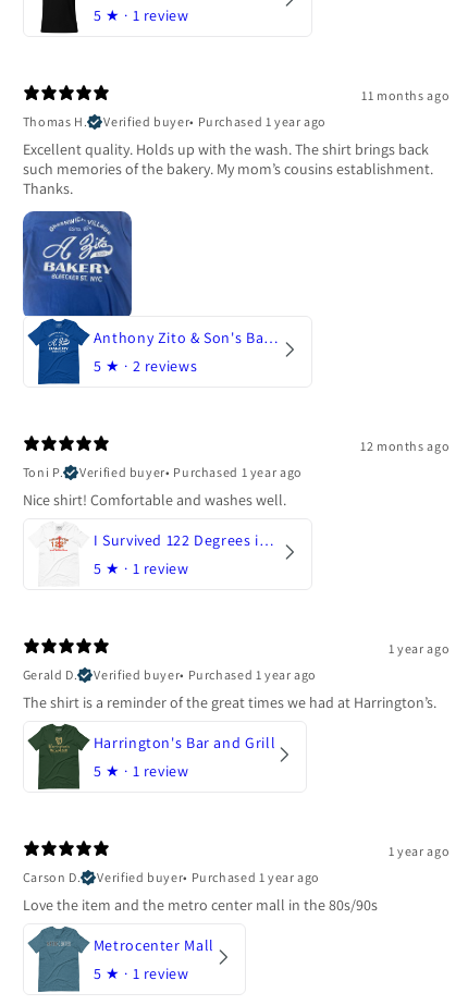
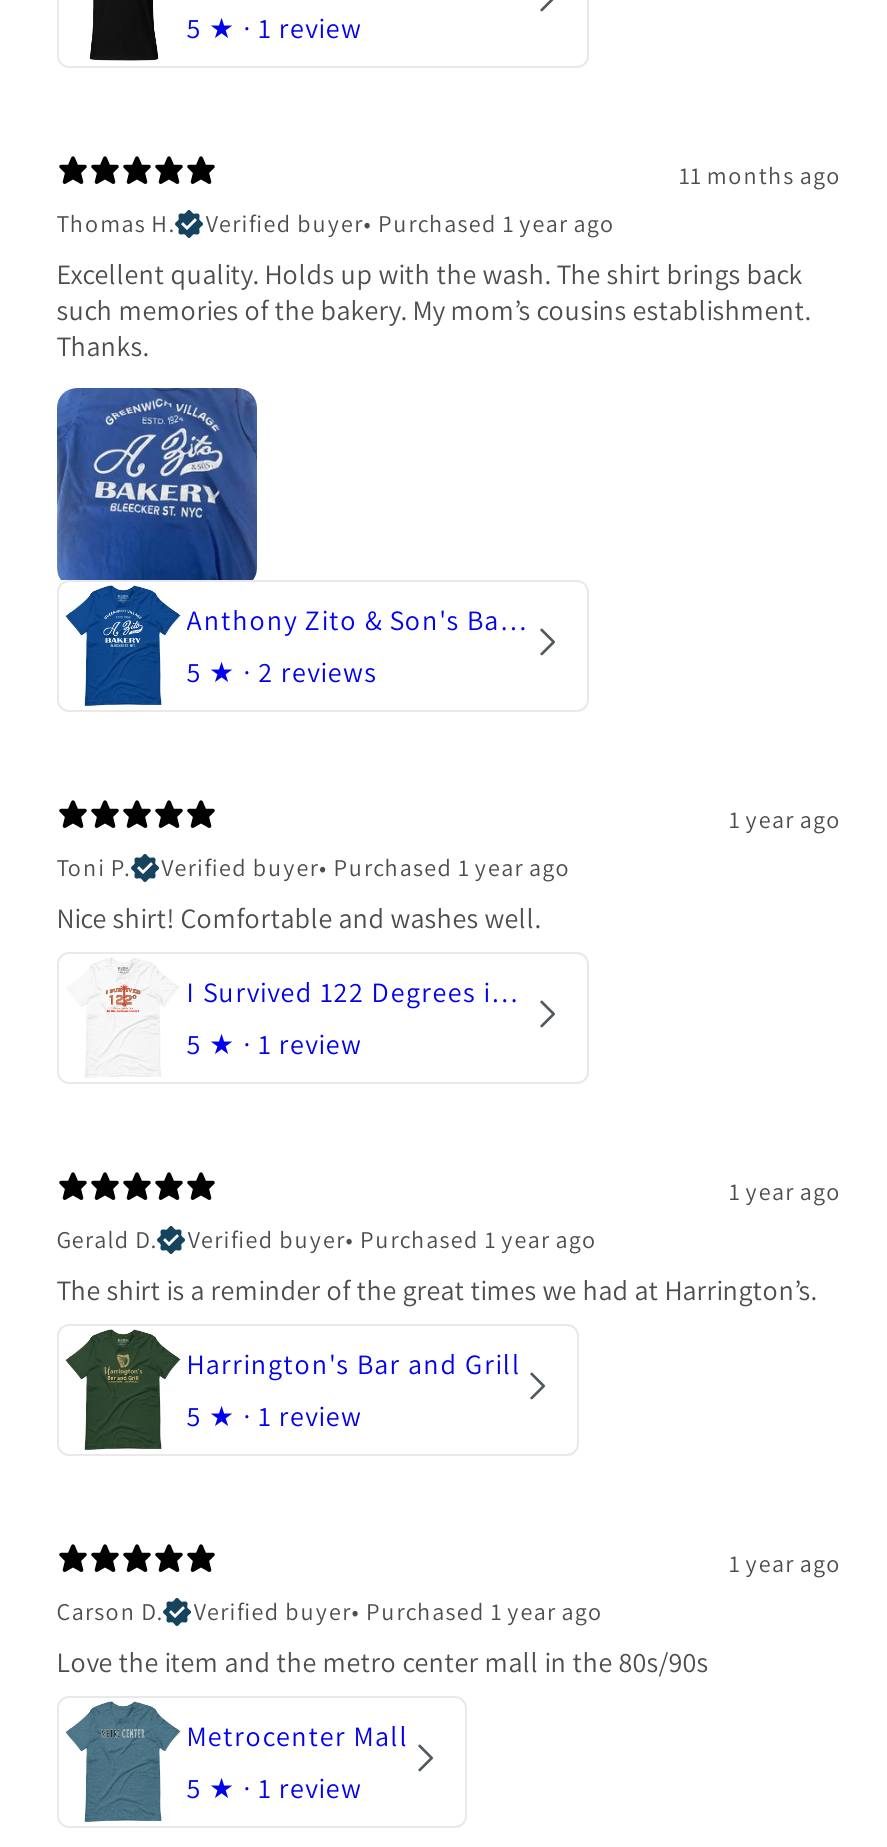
[360,438,450,454] 12 months ago -> [729,804,841,834] 1 year ago

